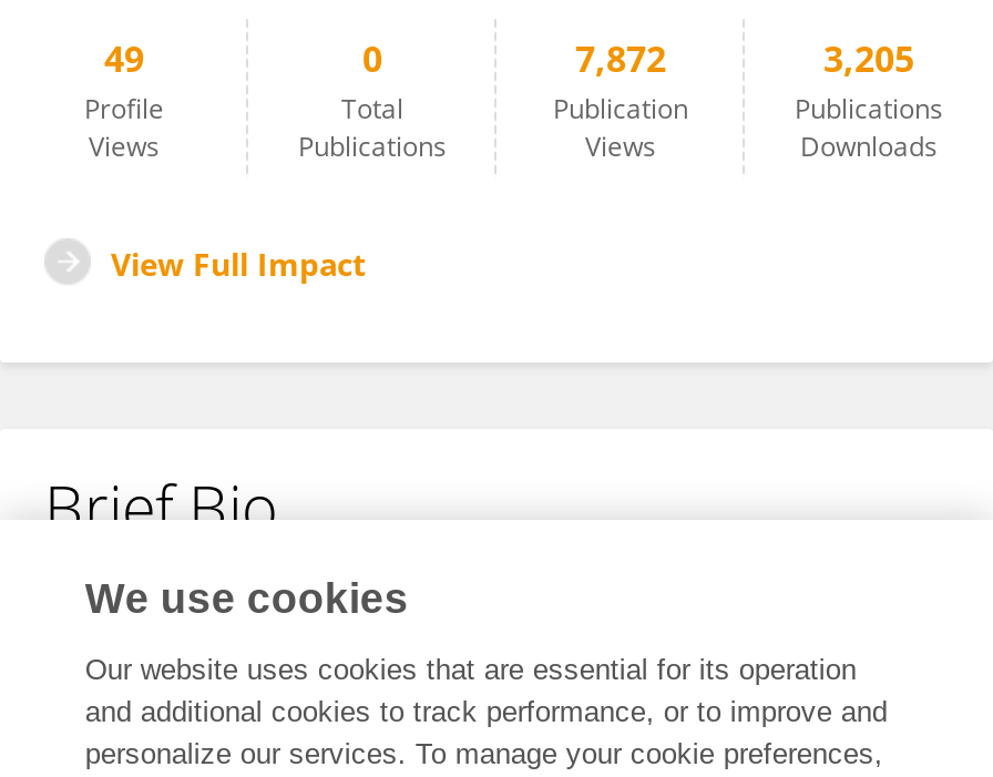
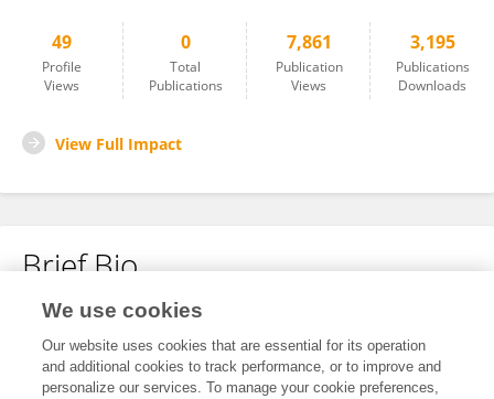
[575,34,666,83] 7,872 -> [286,30,331,54] 7,861
[823,34,914,83] 3,205 -> [410,30,455,54] 3,195

